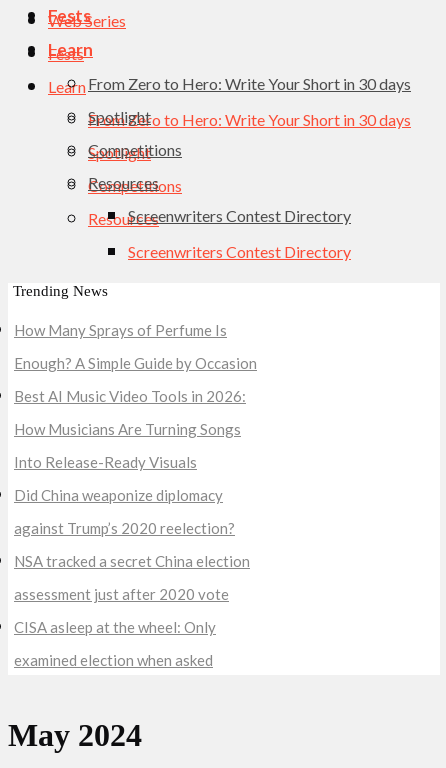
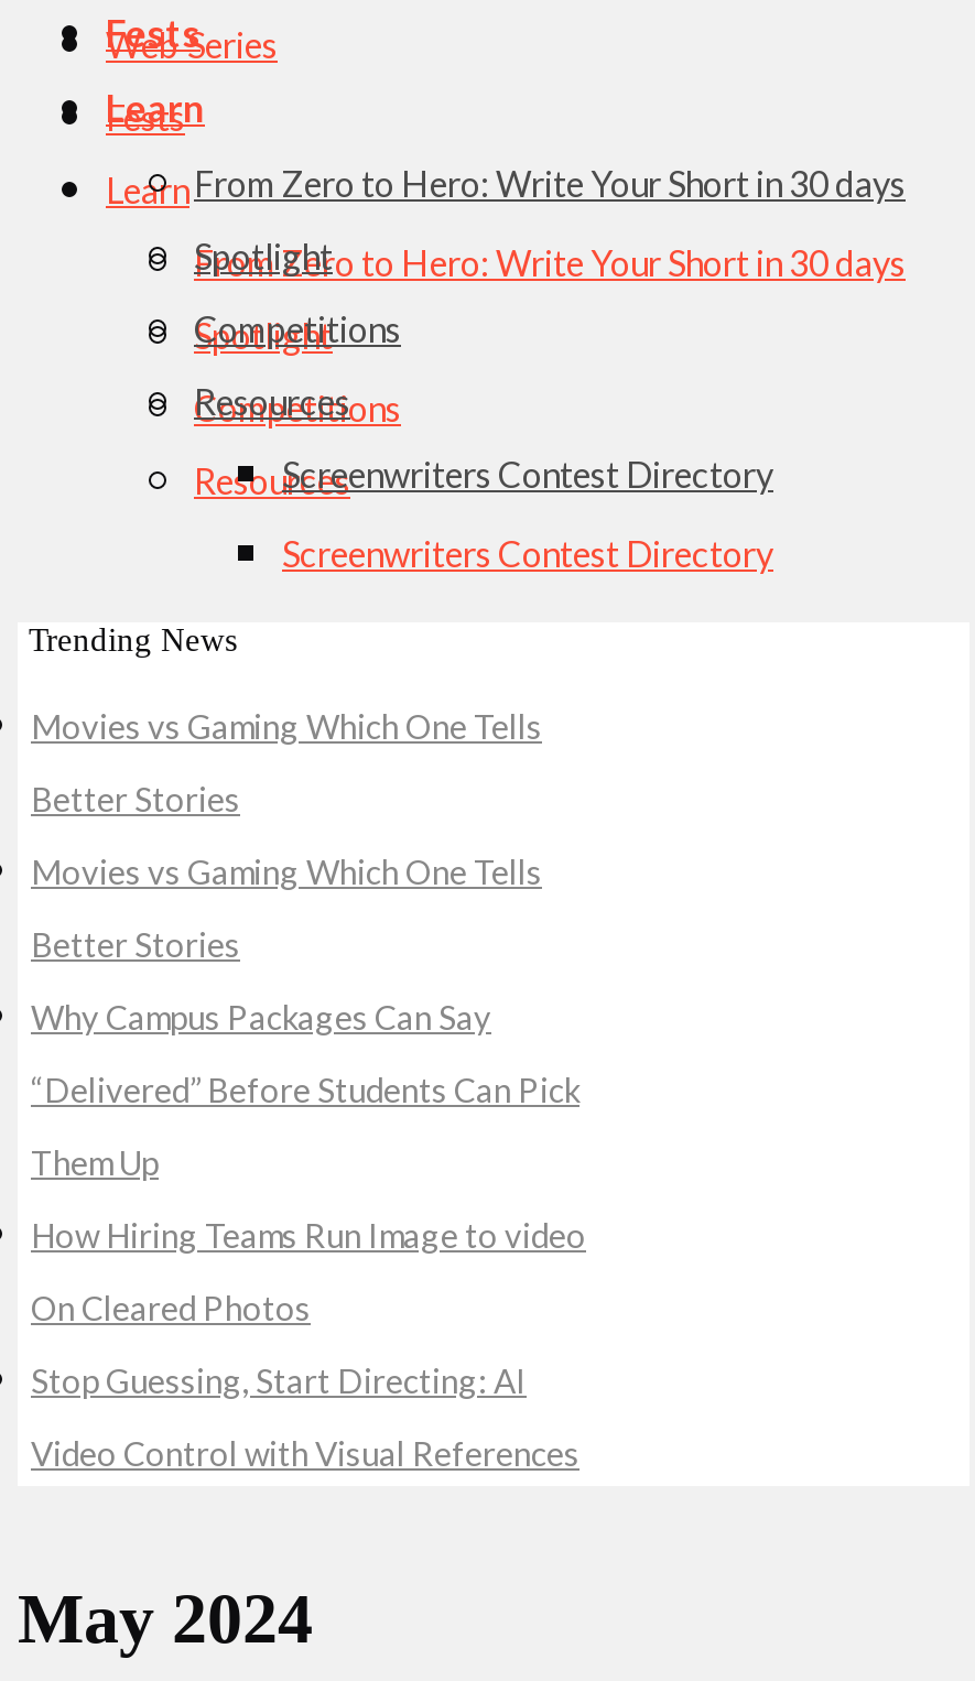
[14,321,227,339] How Many Sprays of Perfume Is -> [31,706,542,746] Movies vs Gaming Which One Tells
[14,354,257,372] Enough? A Simple Guide by Occasion -> [31,779,240,818] Better Stories
[14,387,246,405] Best AI Music Video Tools in 2026: -> [31,852,542,891] Movies vs Gaming Which One Tells
[14,420,241,438] How Musicians Are Turning Songs -> [31,924,240,964] Better Stories
[14,453,197,471] Into Release-Ready Visuals -> [31,997,491,1037] Why Campus Packages Can Say
[14,486,223,504] Did China weaponize diplomacy -> [31,1070,579,1109] “Delivered” Before Students Can Pick
[14,519,235,537] against Trump’s 2020 reelection? -> [31,1142,159,1182] Them Up
[14,552,250,570] NSA tracked a secret China election -> [31,1215,586,1255] How Hiring Teams Run Image to video
[14,585,229,603] assessment just after 2020 vote -> [31,1288,311,1327] On Cleared Photos
[14,618,216,636] CISA asleep at the wheel: Only -> [31,1360,527,1400] Stop Guessing, Start Directing: AI
[14,651,213,669] examined election when asked -> [31,1433,579,1473] Video Control with Visual References

